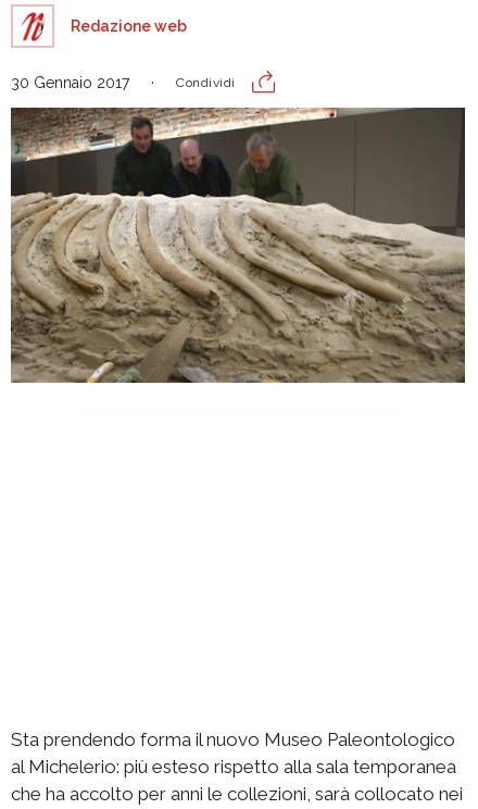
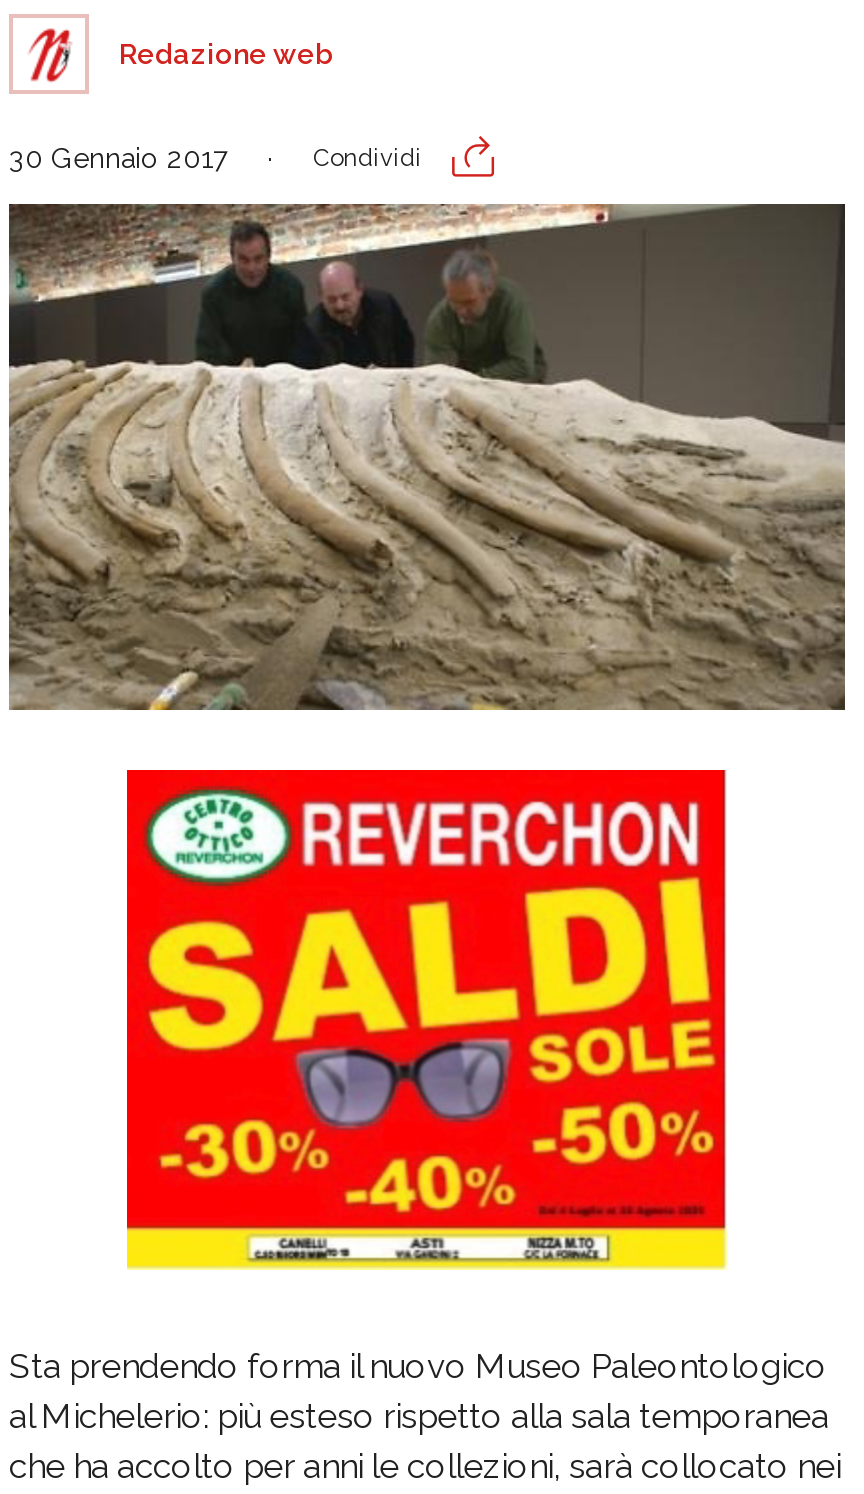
none -> [125,768,729,1272] [image]

